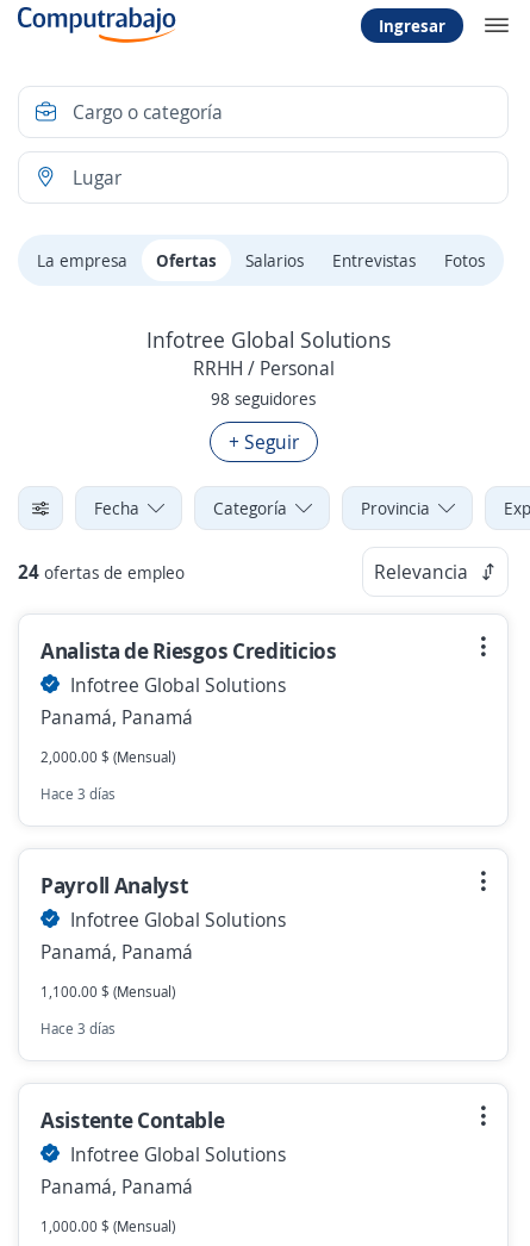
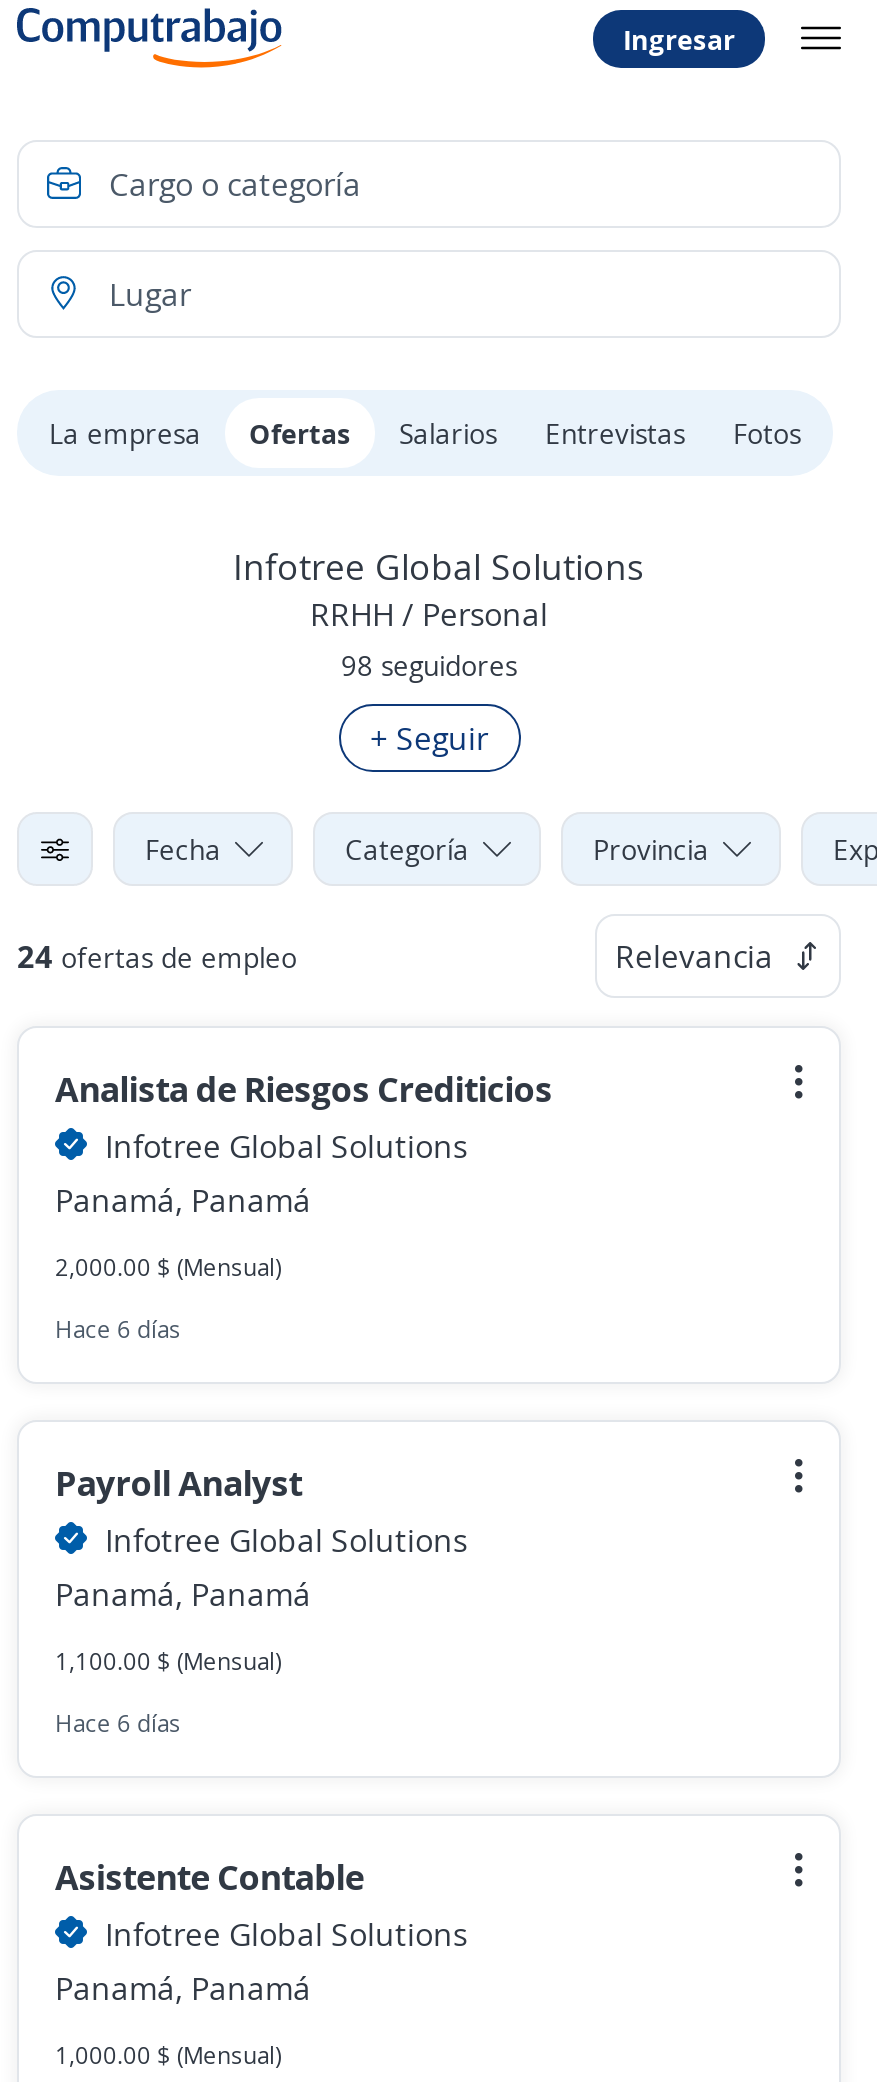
[40,784,116,804] Hace 3 días -> [55,1312,181,1346] Hace 6 días
[40,1018,116,1039] Hace 3 días -> [55,1706,181,1740] Hace 6 días

